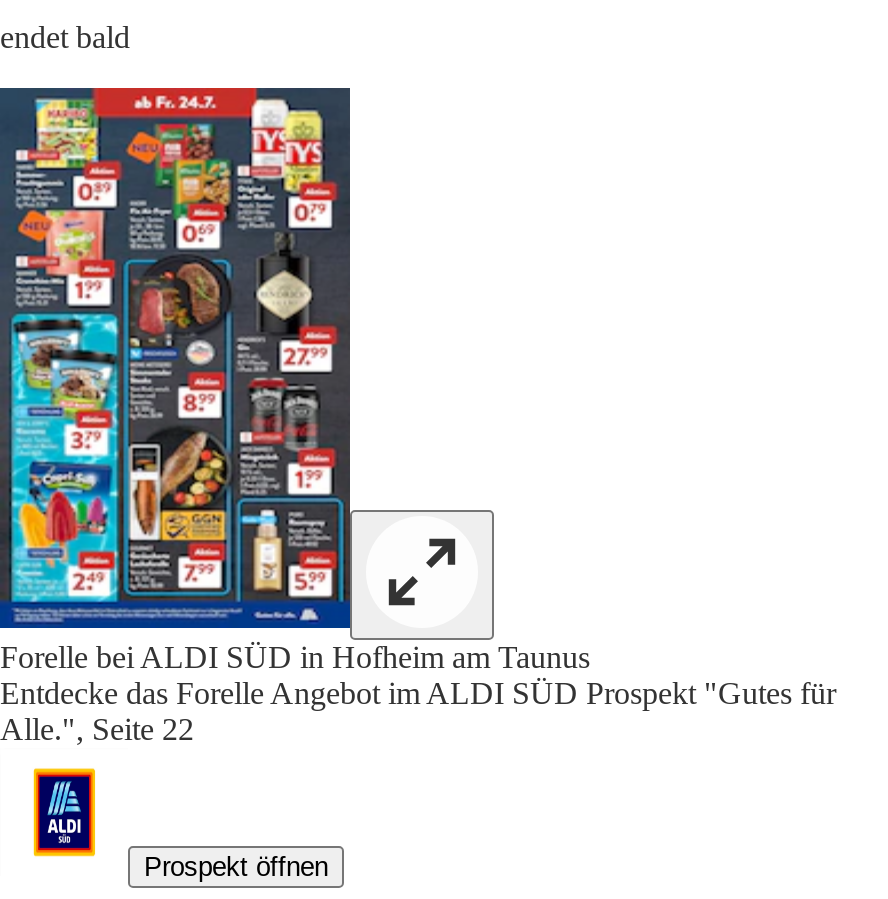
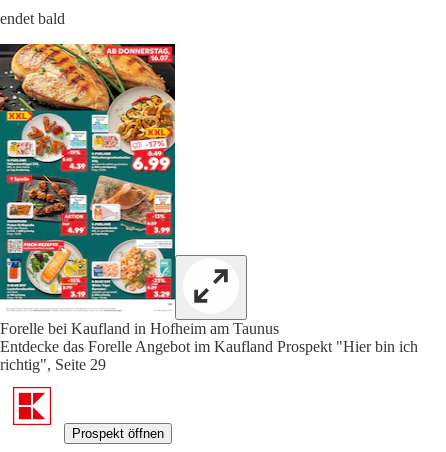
[0,86,836,745] [image] | Forelle bei ALDI SÜD in Hofheim am Taunus | Entdecke das Forelle Angebot im ALDI SÜD Prospekt "Gutes für | Alle.", Seite 22 -> [0,43,418,372] [image] | Forelle bei Kaufland in Hofheim am Taunus | Entdecke das Forelle Angebot im Kaufland Prospekt "Hier bin ich | richtig", Seite 29
[26,766,102,858] [image] -> [12,384,52,428] [image]

